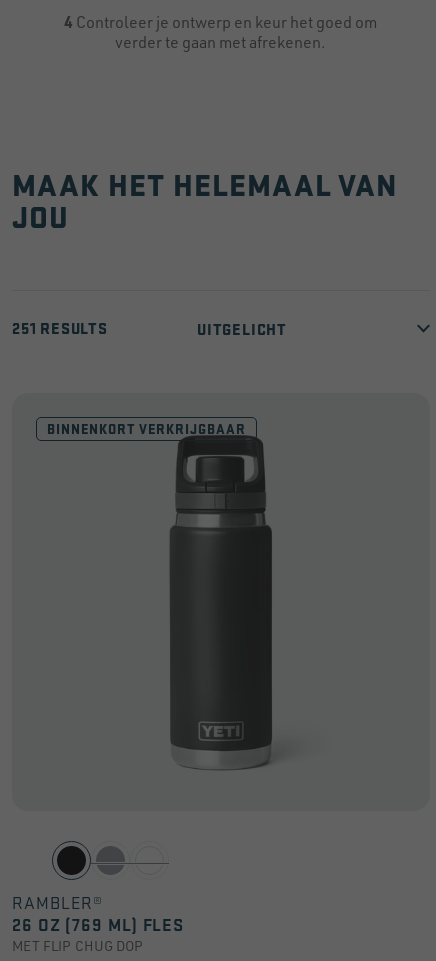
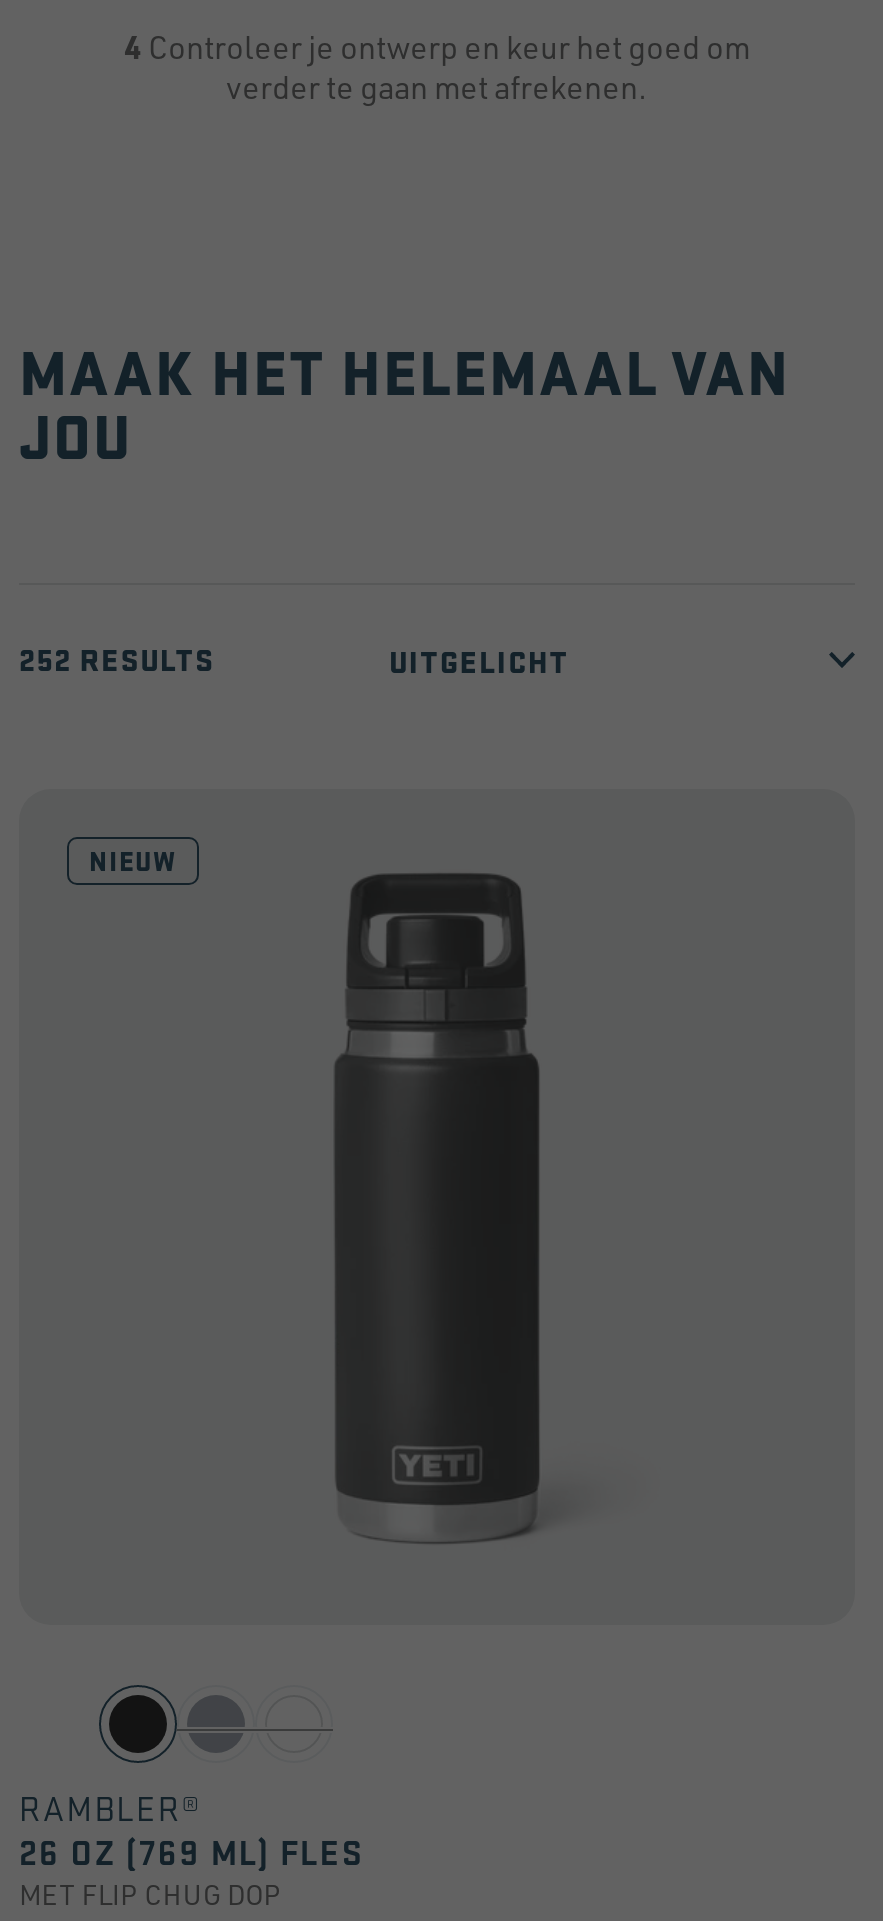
[12,317,108,338] 251 RESULTS -> [19,638,215,680] 252 RESULTS
[47,419,246,438] BINNENKORT VERKRIJGBAAR -> [89,842,177,880] NIEUW

